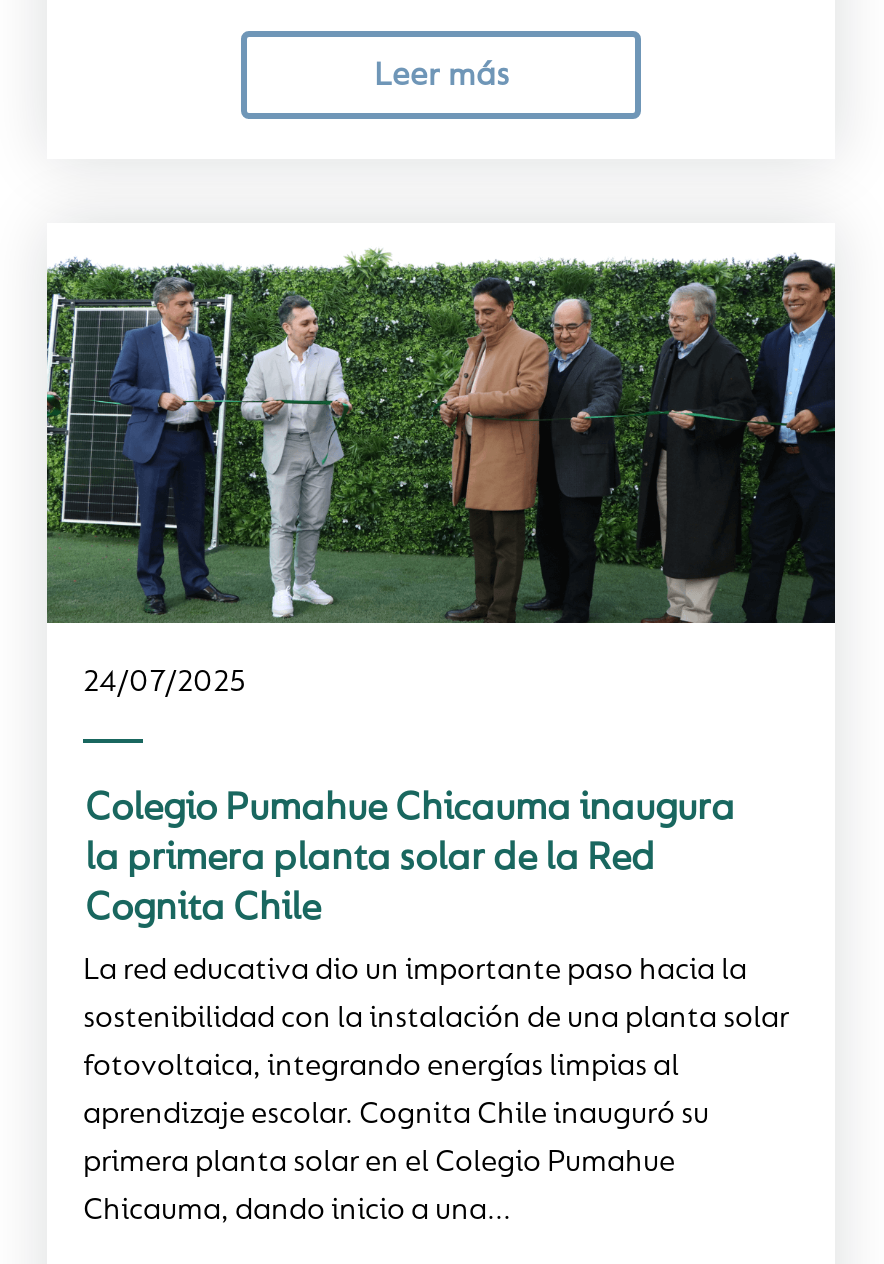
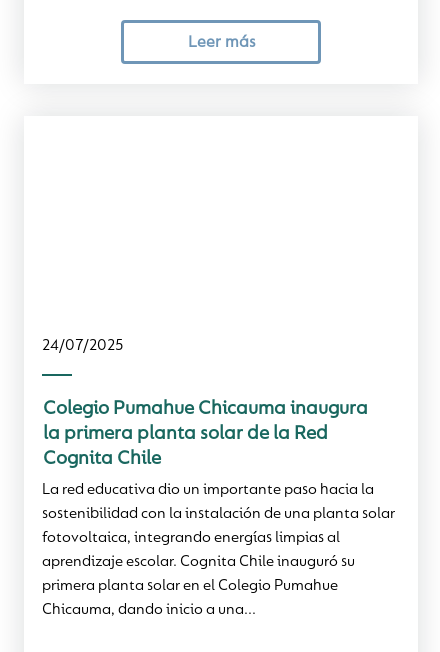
[45,247,837,625] [image] -> none

